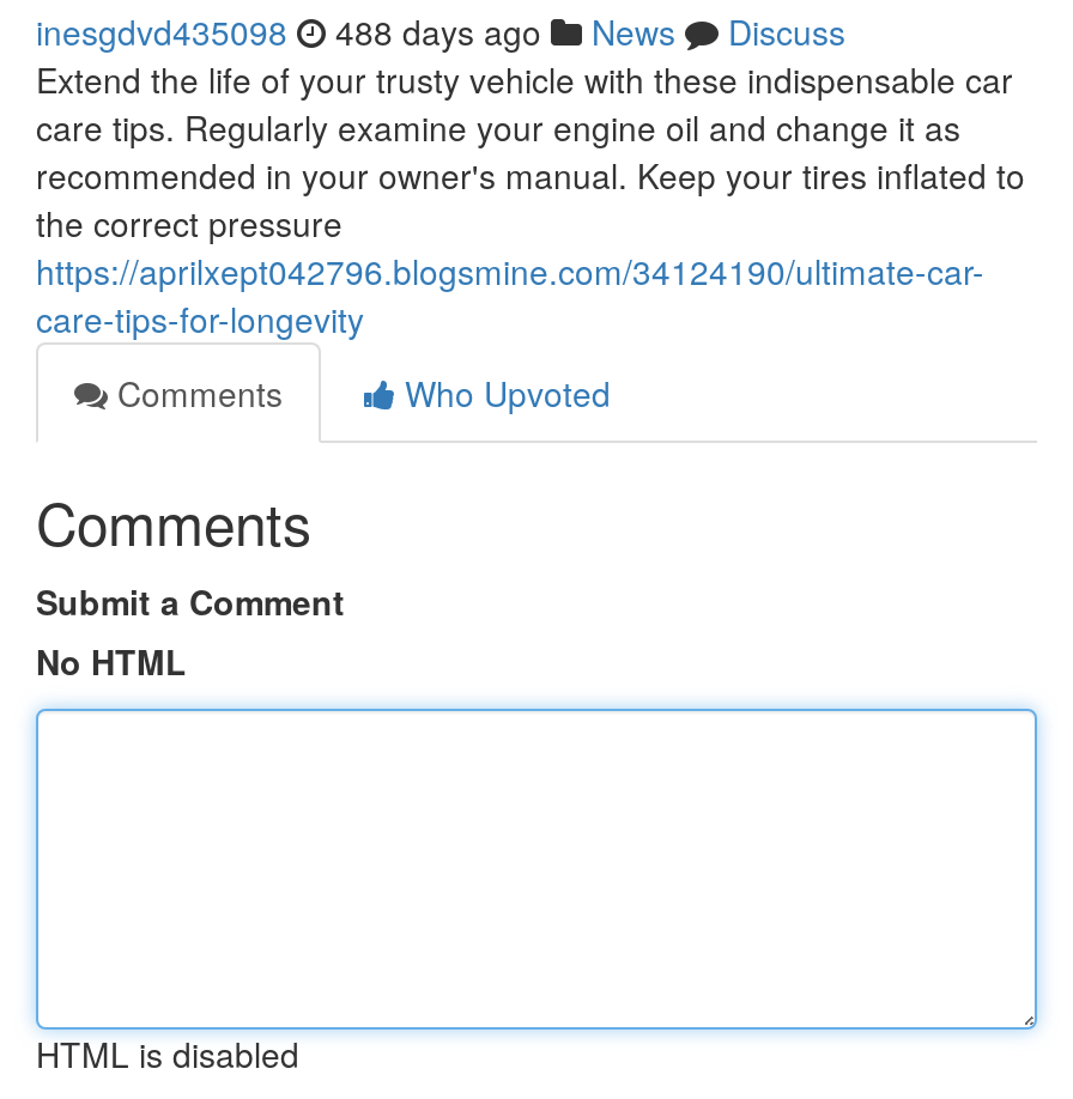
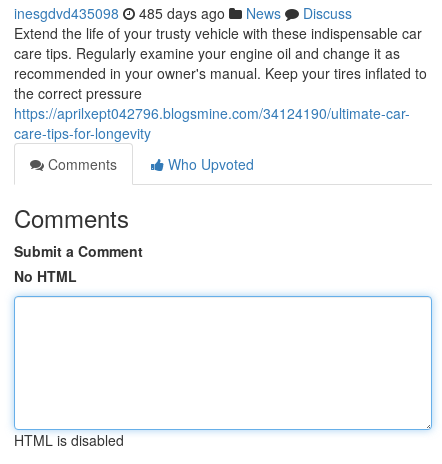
[36,7,845,55] inesgdvd435098 488 days ago News Discuss -> [14,3,352,23] inesgdvd435098 485 days ago News Discuss

